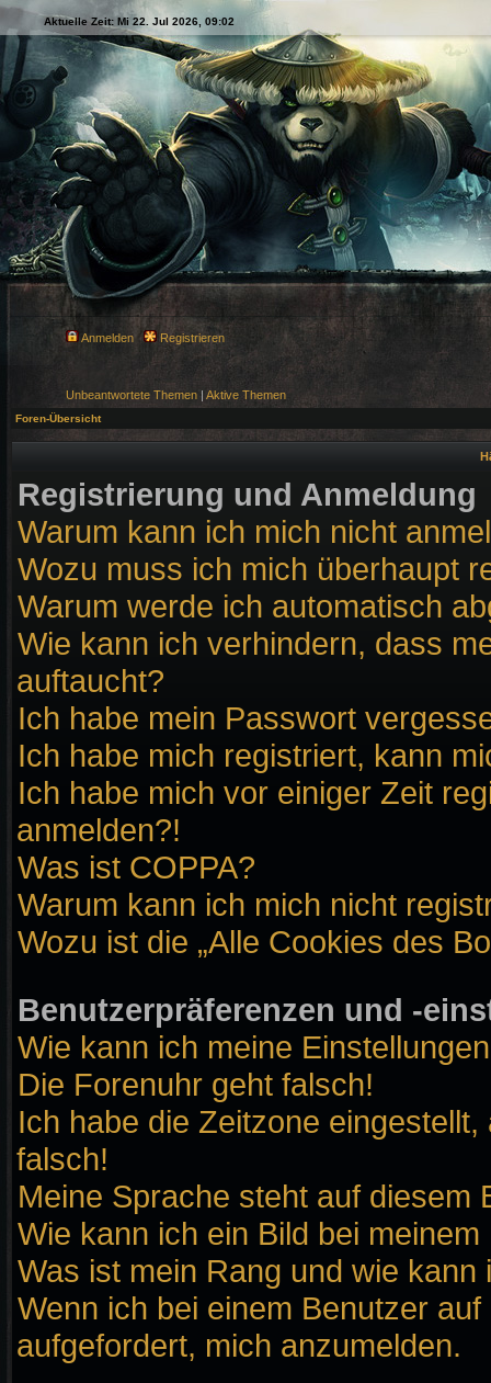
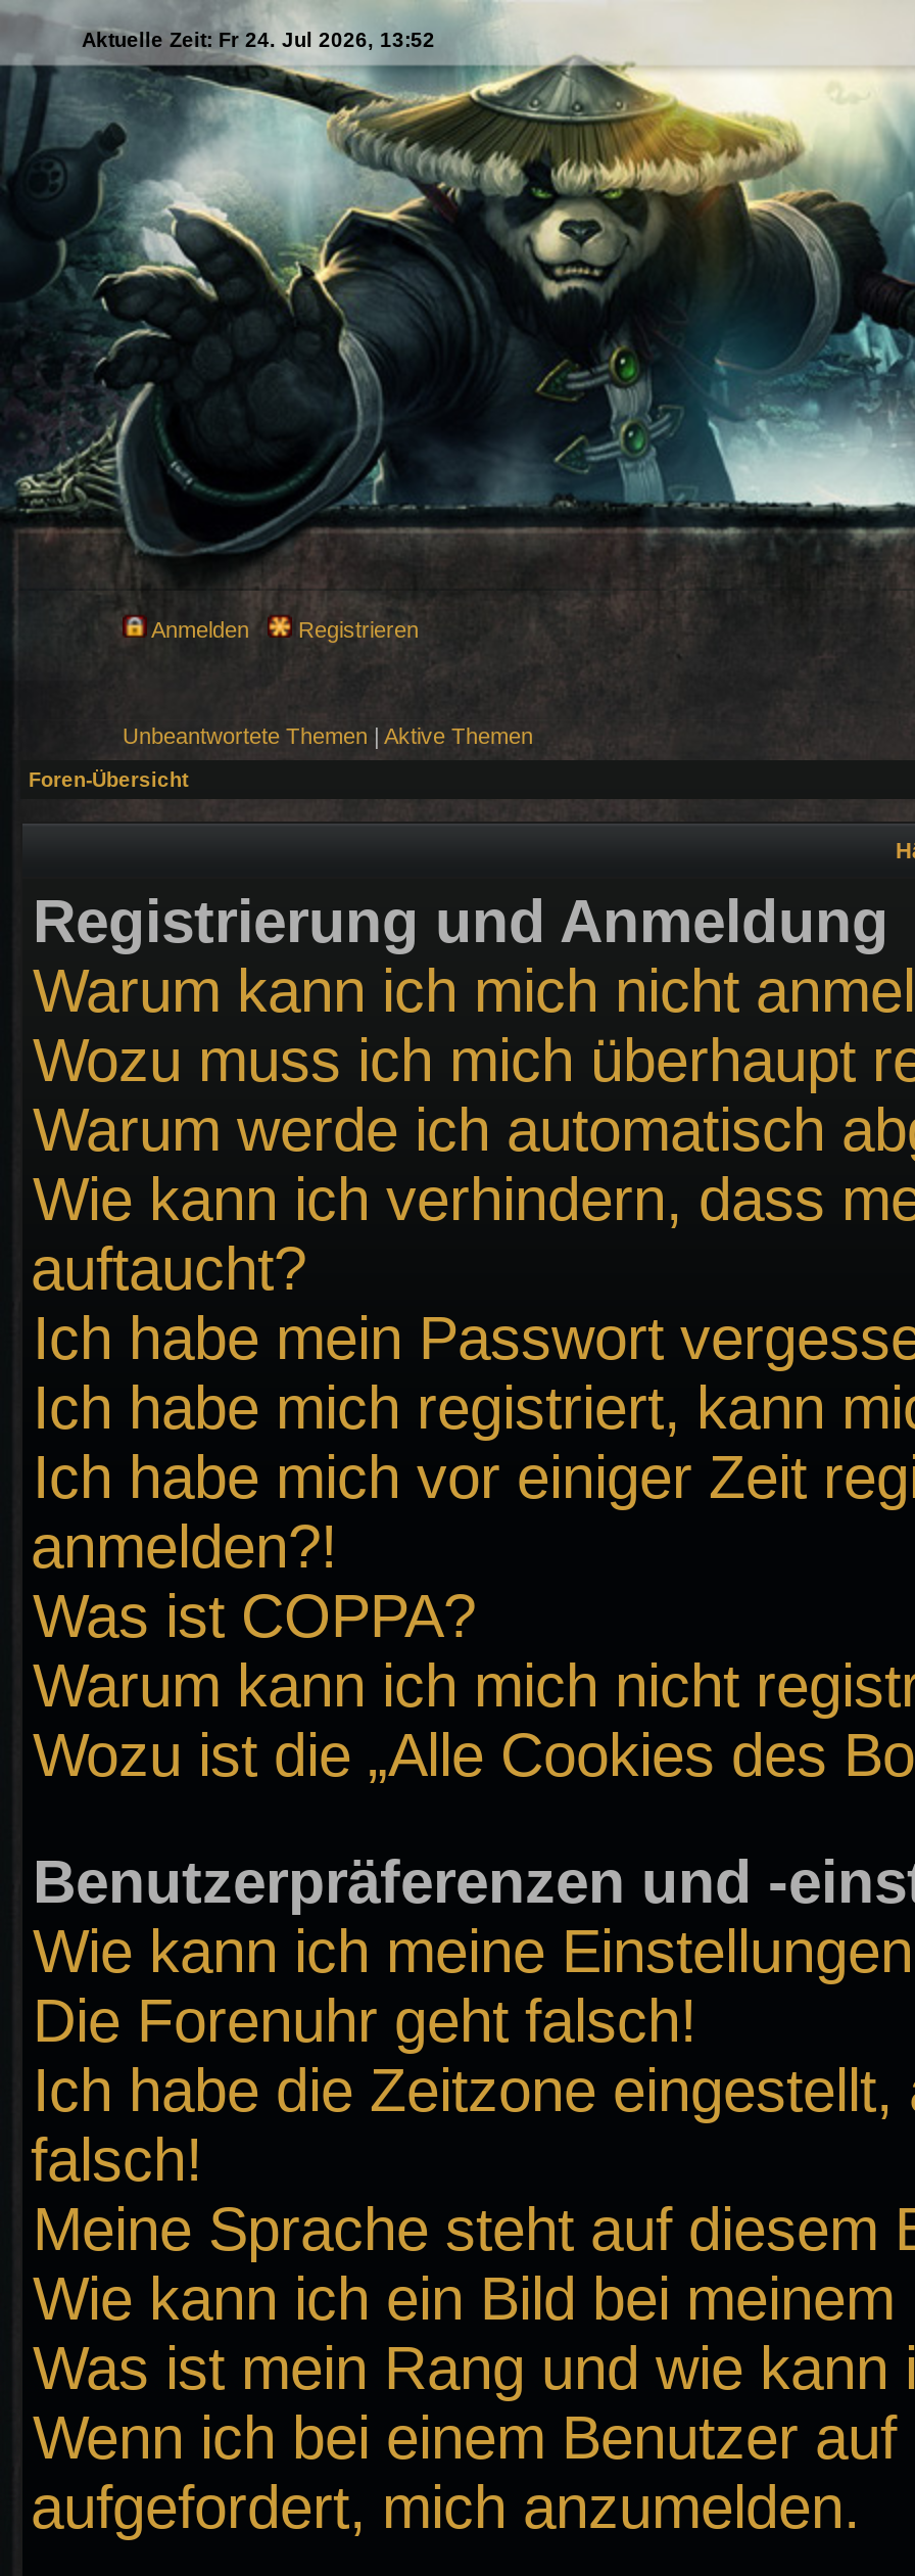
[44,15,235,27] Aktuelle Zeit: Mi 22. Jul 2026, 09:02 -> [82,29,435,51] Aktuelle Zeit: Fr 24. Jul 2026, 13:52

